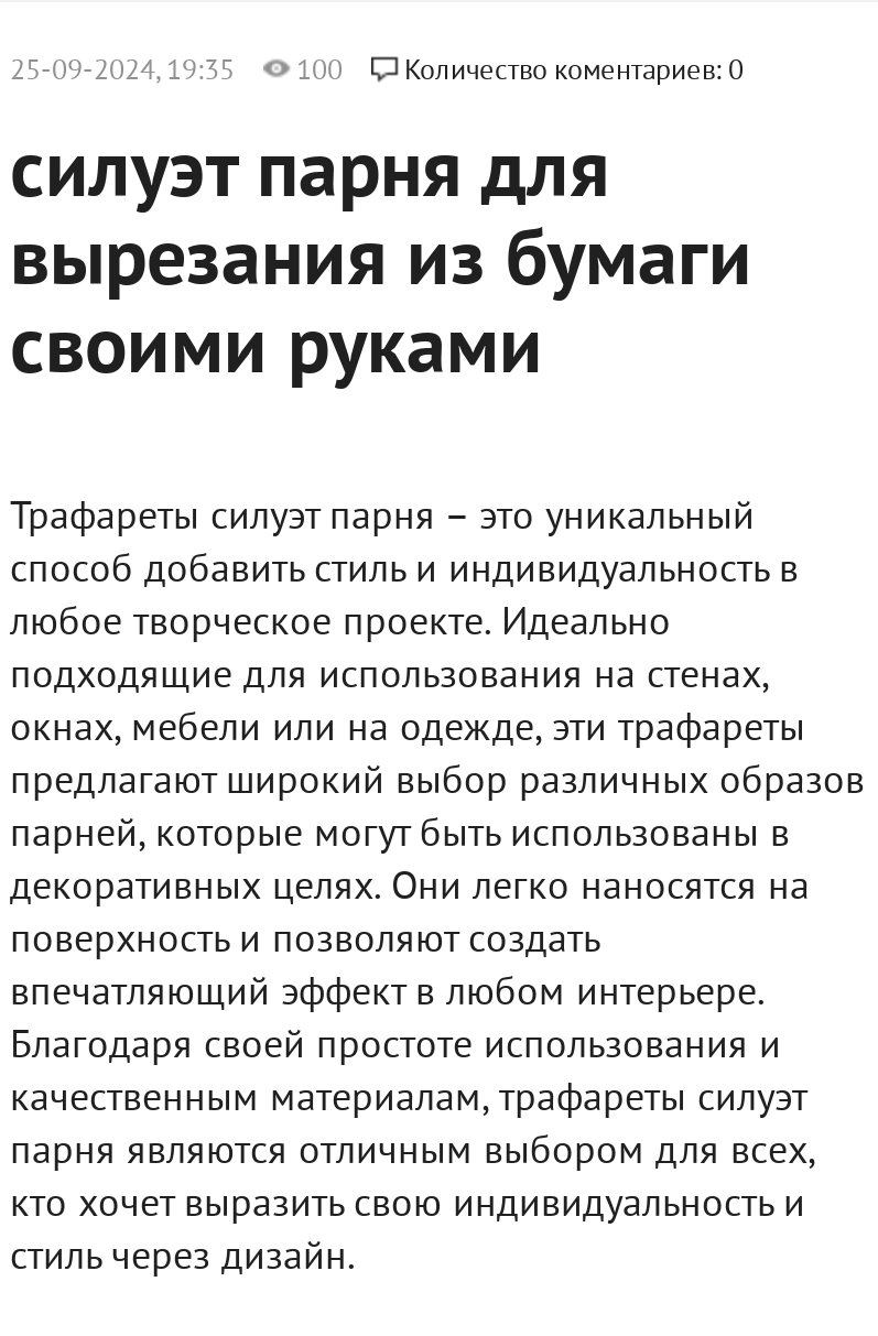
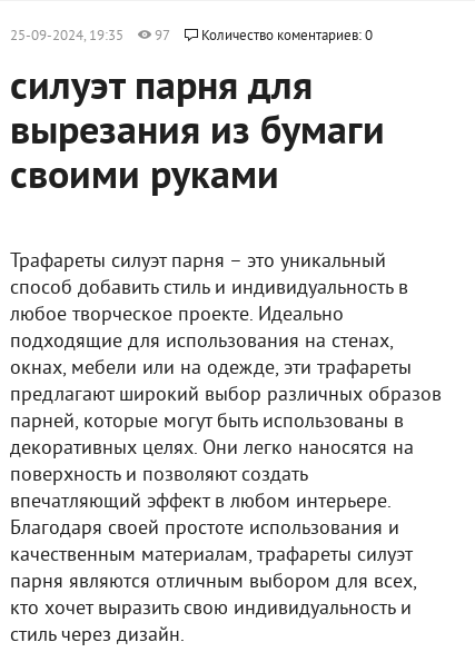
[10,55,744,90] 25-09-2024, 19:35 100 Количество коментариев: 0 -> [10,28,373,46] 25-09-2024, 19:35 97 Количество коментариев: 0

